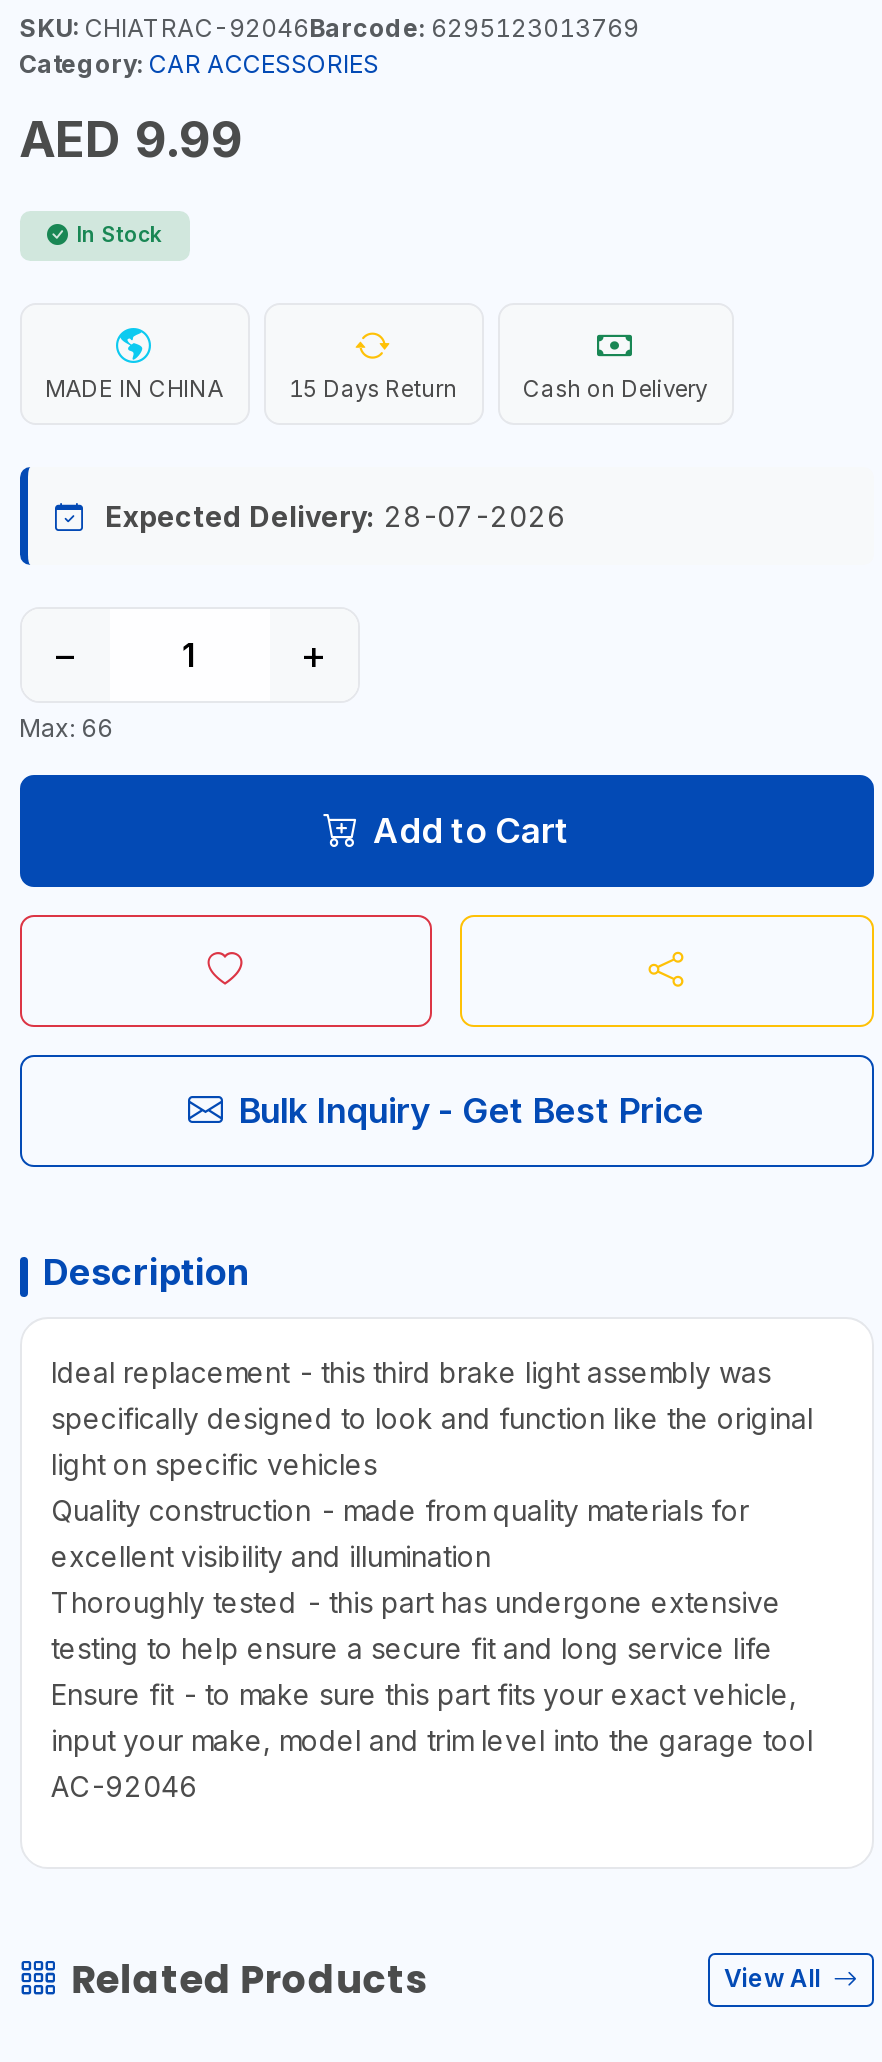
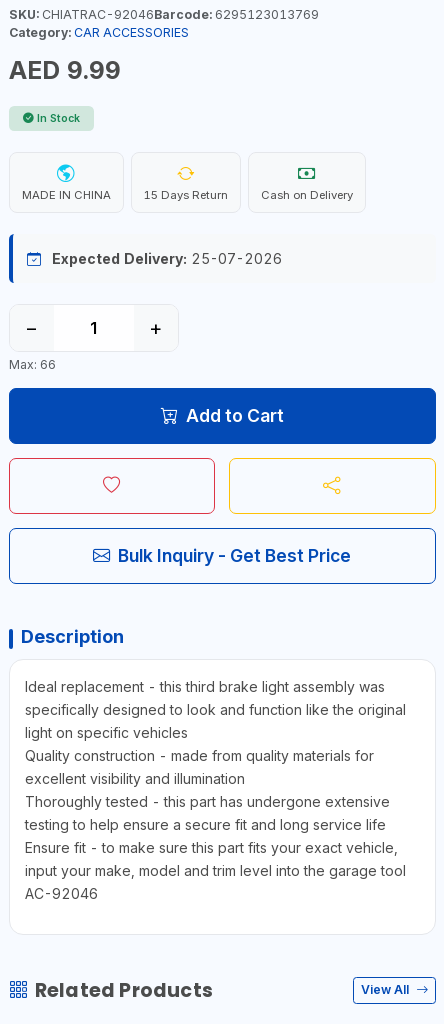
[105,499,565,533] Expected Delivery: 28-07-2026 -> [51,250,281,267] Expected Delivery: 25-07-2026

